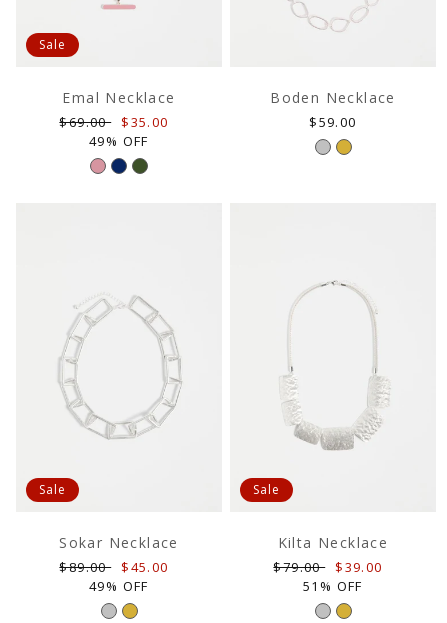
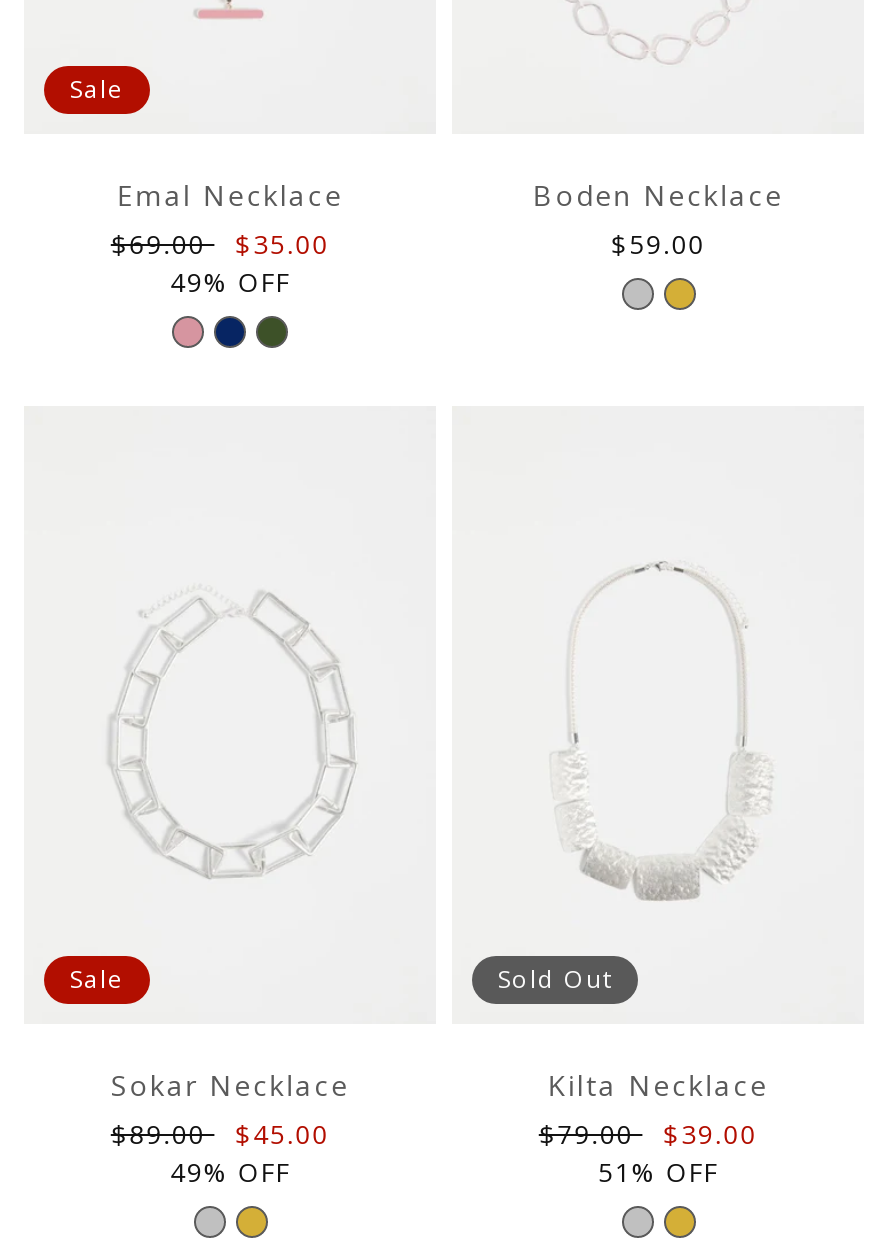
[253,481,280,498] Sale -> [498,962,612,996] Sold Out

